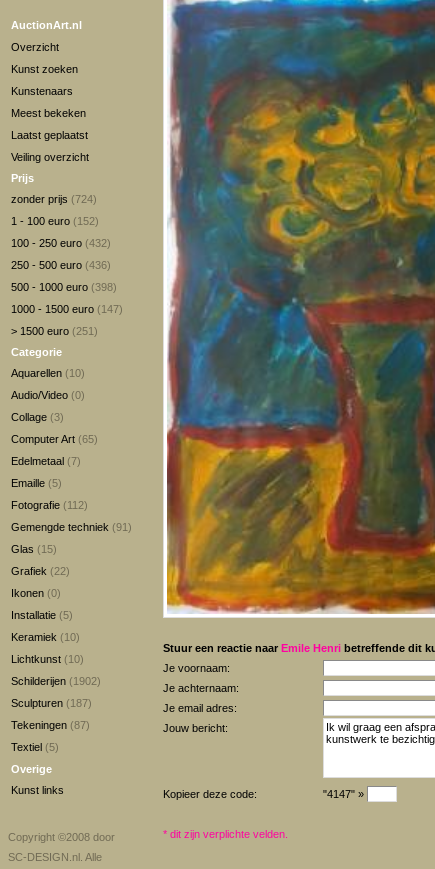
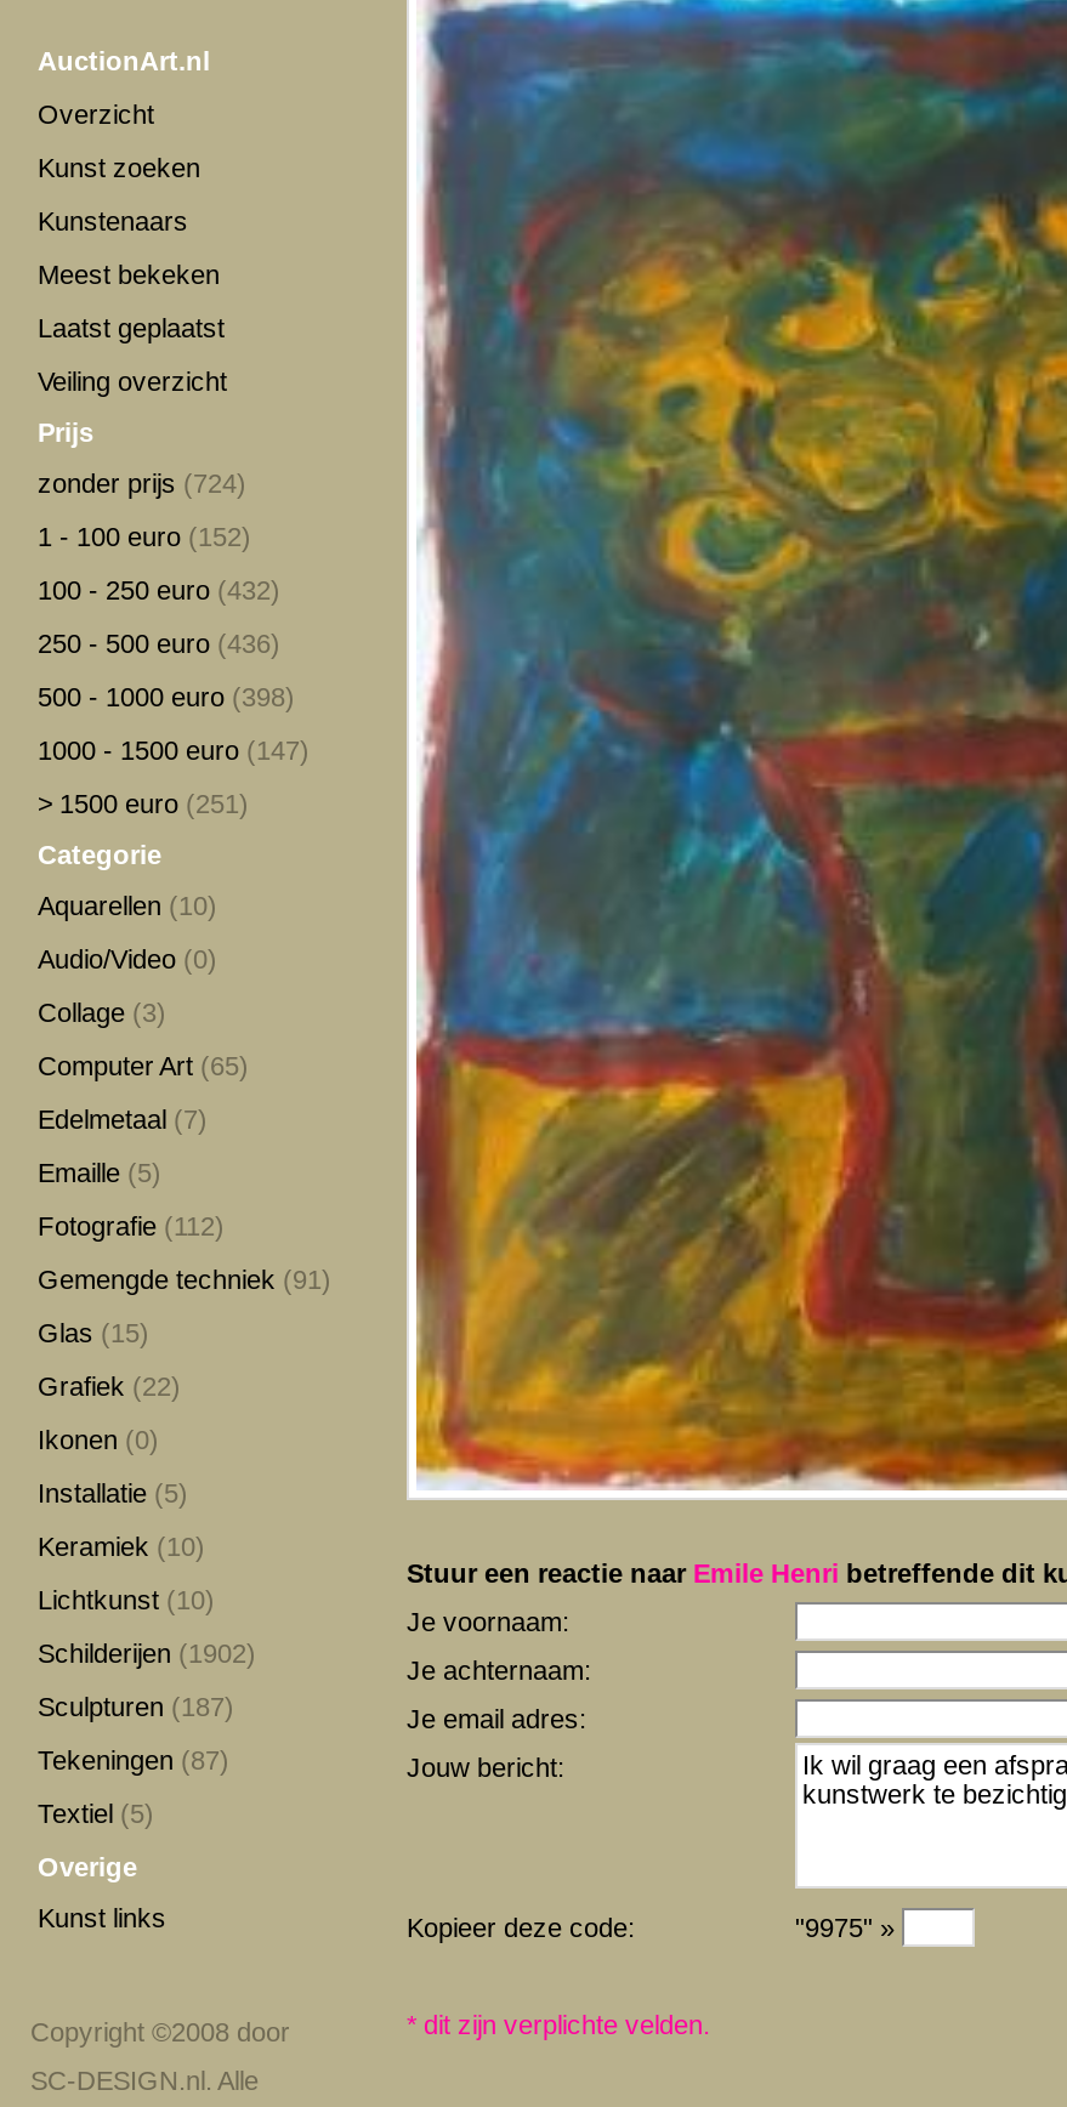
[323,788,367,800] "4147" » -> [795,1913,902,1942] "9975" »

